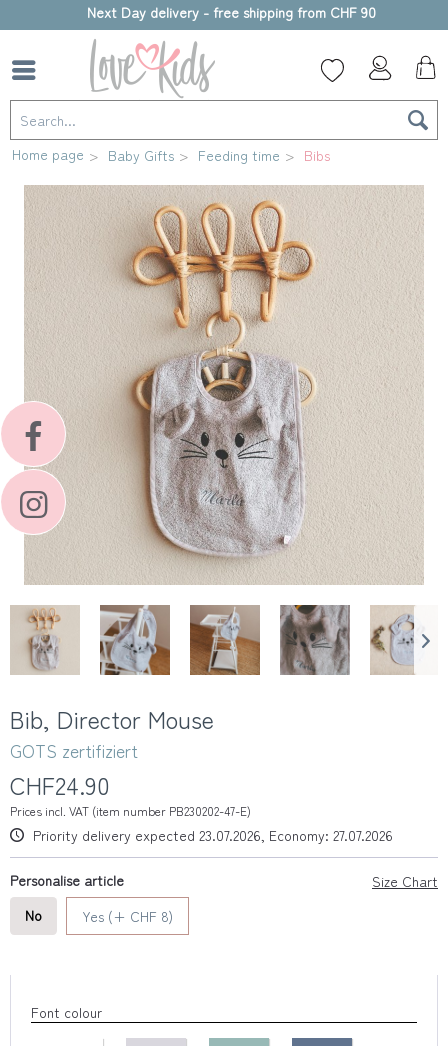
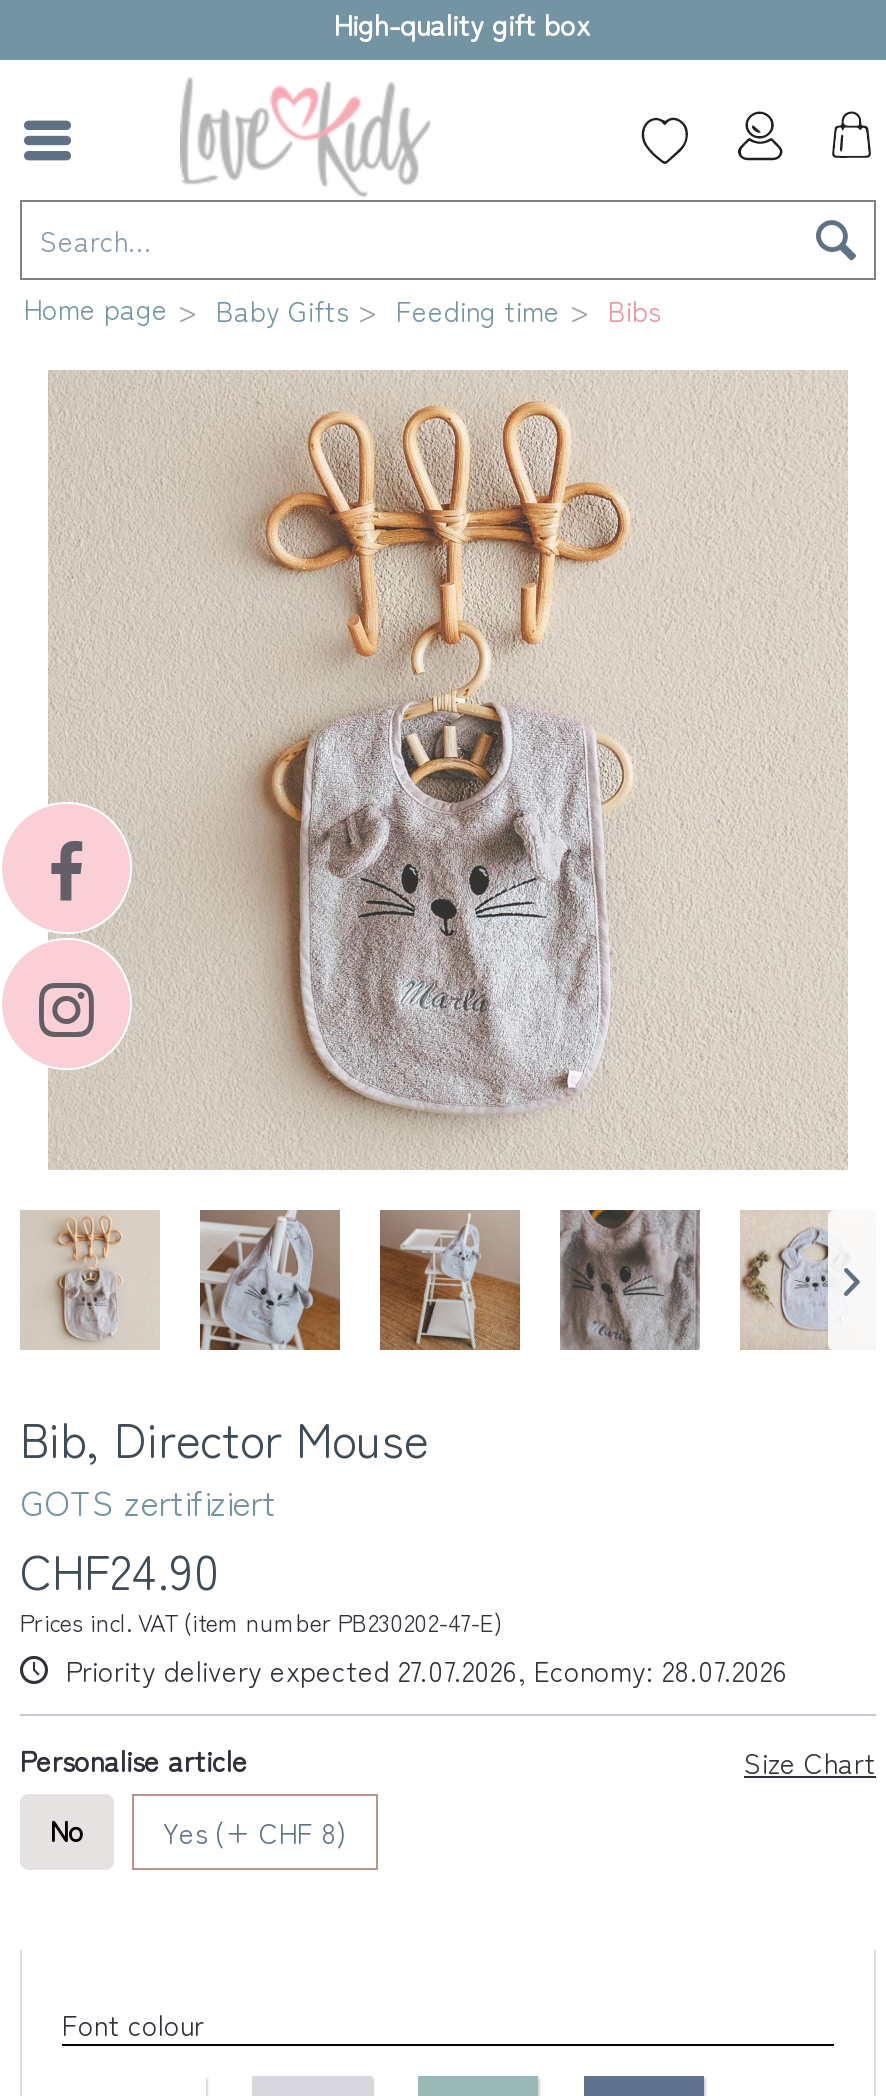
[86,2,375,22] Next Day delivery - free shipping from CHF 90 -> [334,4,590,44] High-quality gift box
[29,825,393,845] Priority delivery expected 23.07.2026, Economy: 27.07.2026 -> [58,1650,788,1690] Priority delivery expected 27.07.2026, Economy: 28.07.2026

